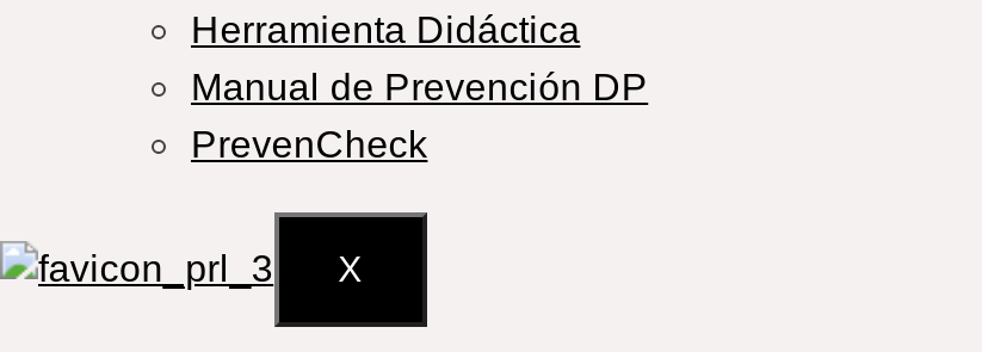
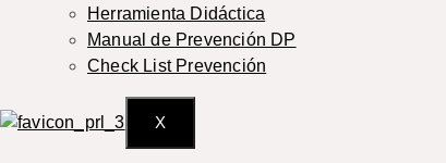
[191,123,428,163] PrevenCheck -> [87,56,266,74] Check List Prevención

